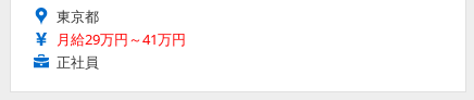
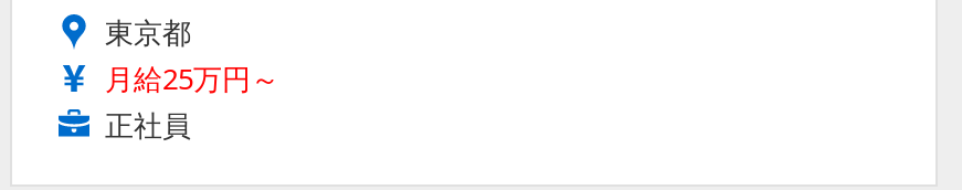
[57,30,186,49] 月給29万円～41万円 -> [105,59,279,99] 月給25万円～

